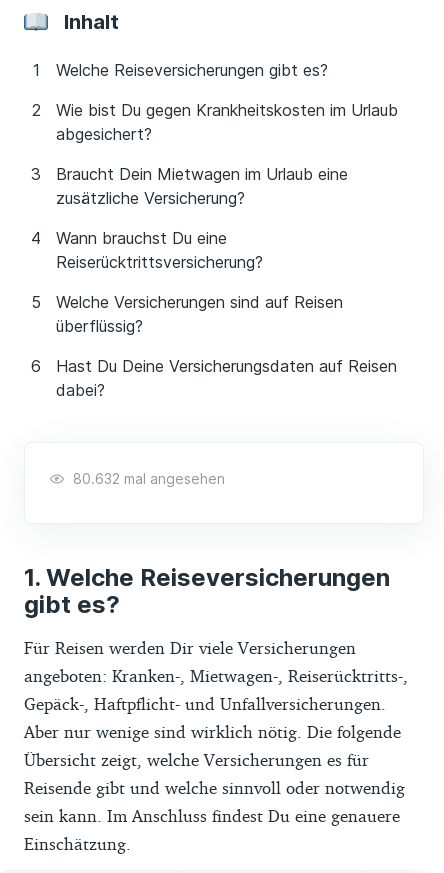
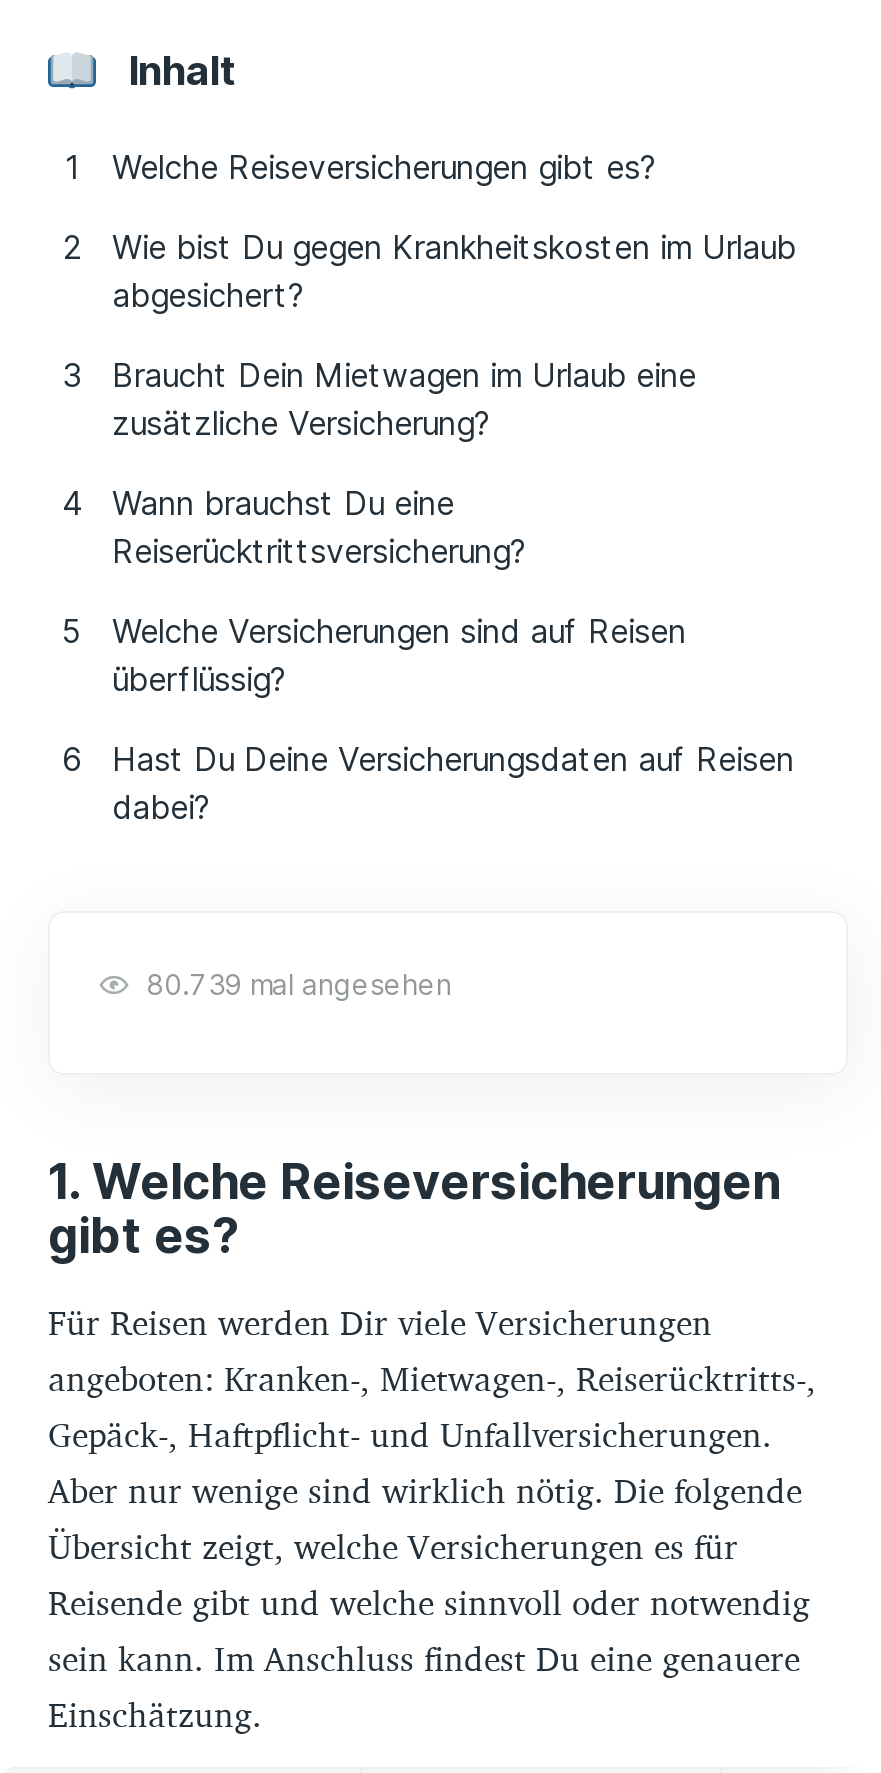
[73,470,225,487] 80.632 mal angesehen -> [146,967,452,1001] 80.739 mal angesehen

